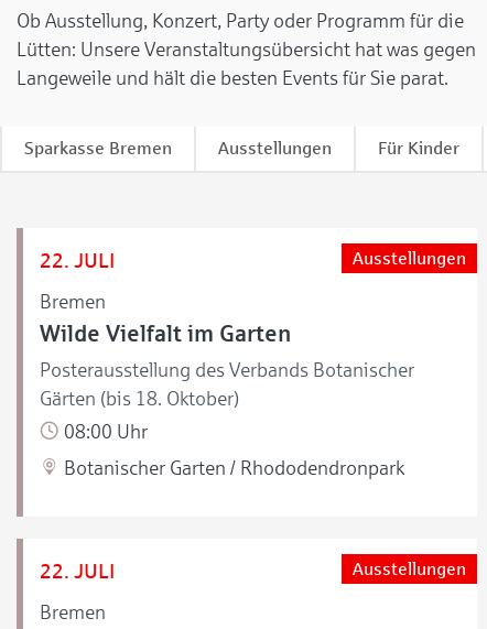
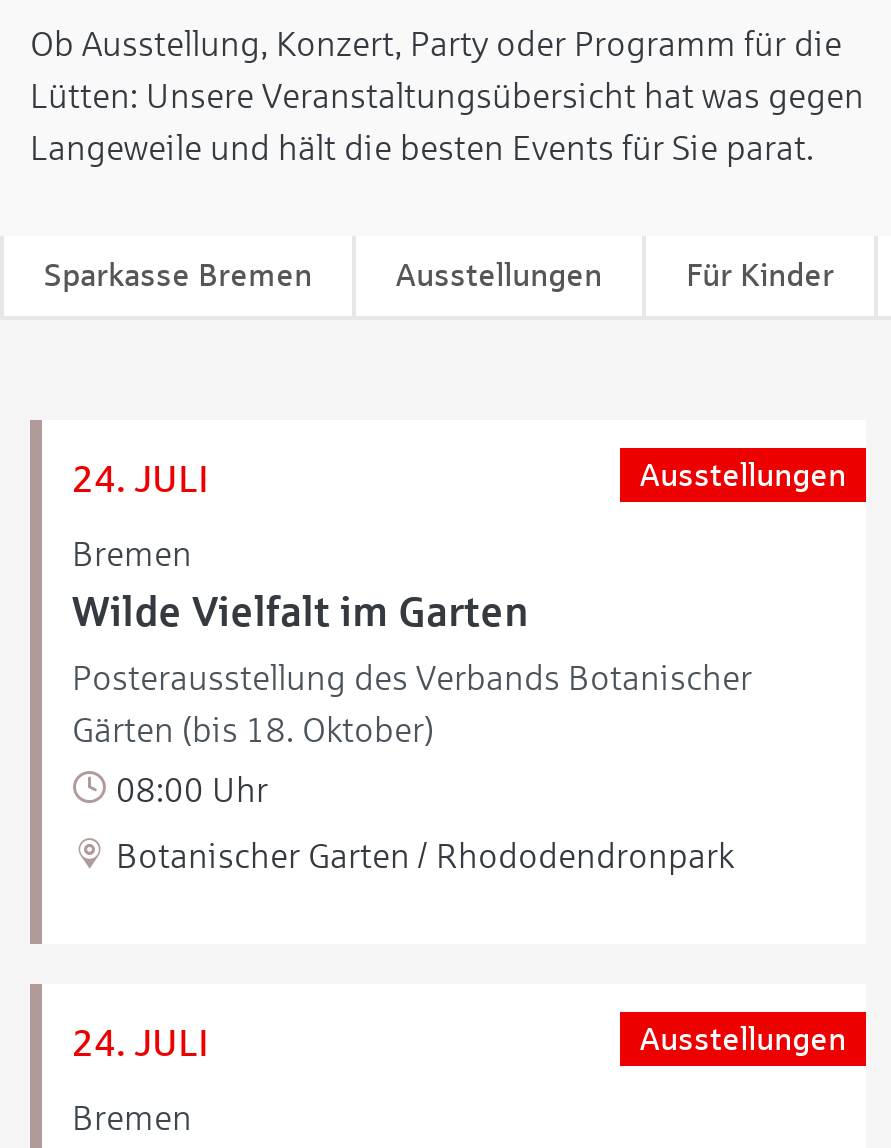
[40,249,115,272] 22. JULI -> [72,458,208,500] 24. JULI
[40,559,115,583] 22. JULI -> [72,1022,208,1064] 24. JULI

